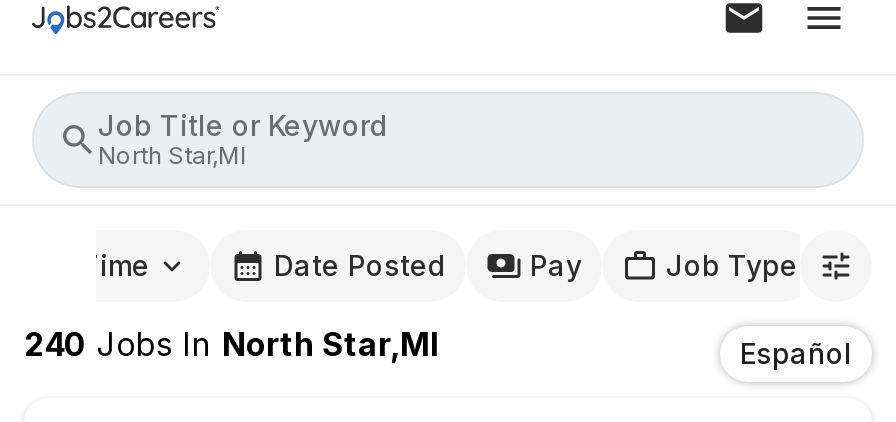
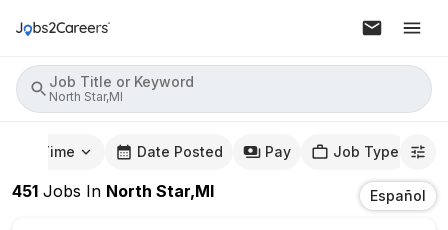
[24,324,438,364] 240 Jobs In North Star,MI -> [12,181,214,201] 451 Jobs In North Star,MI

